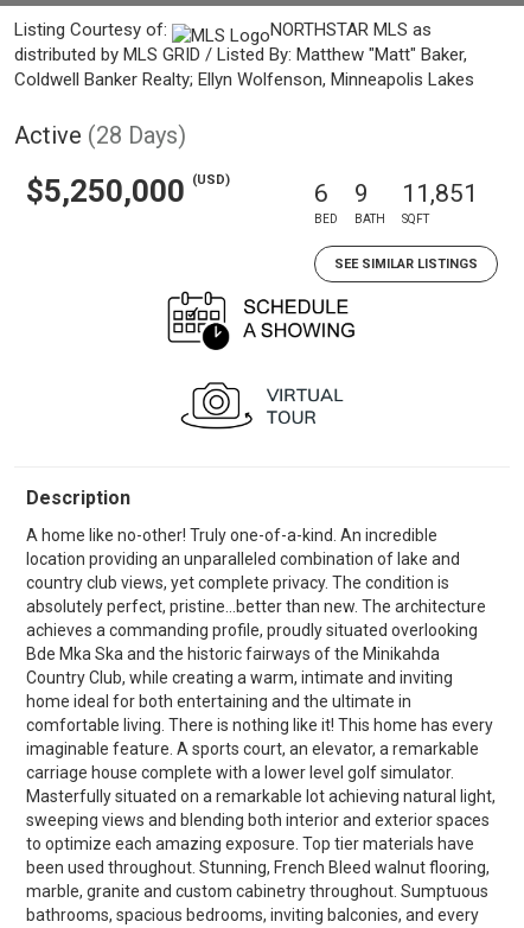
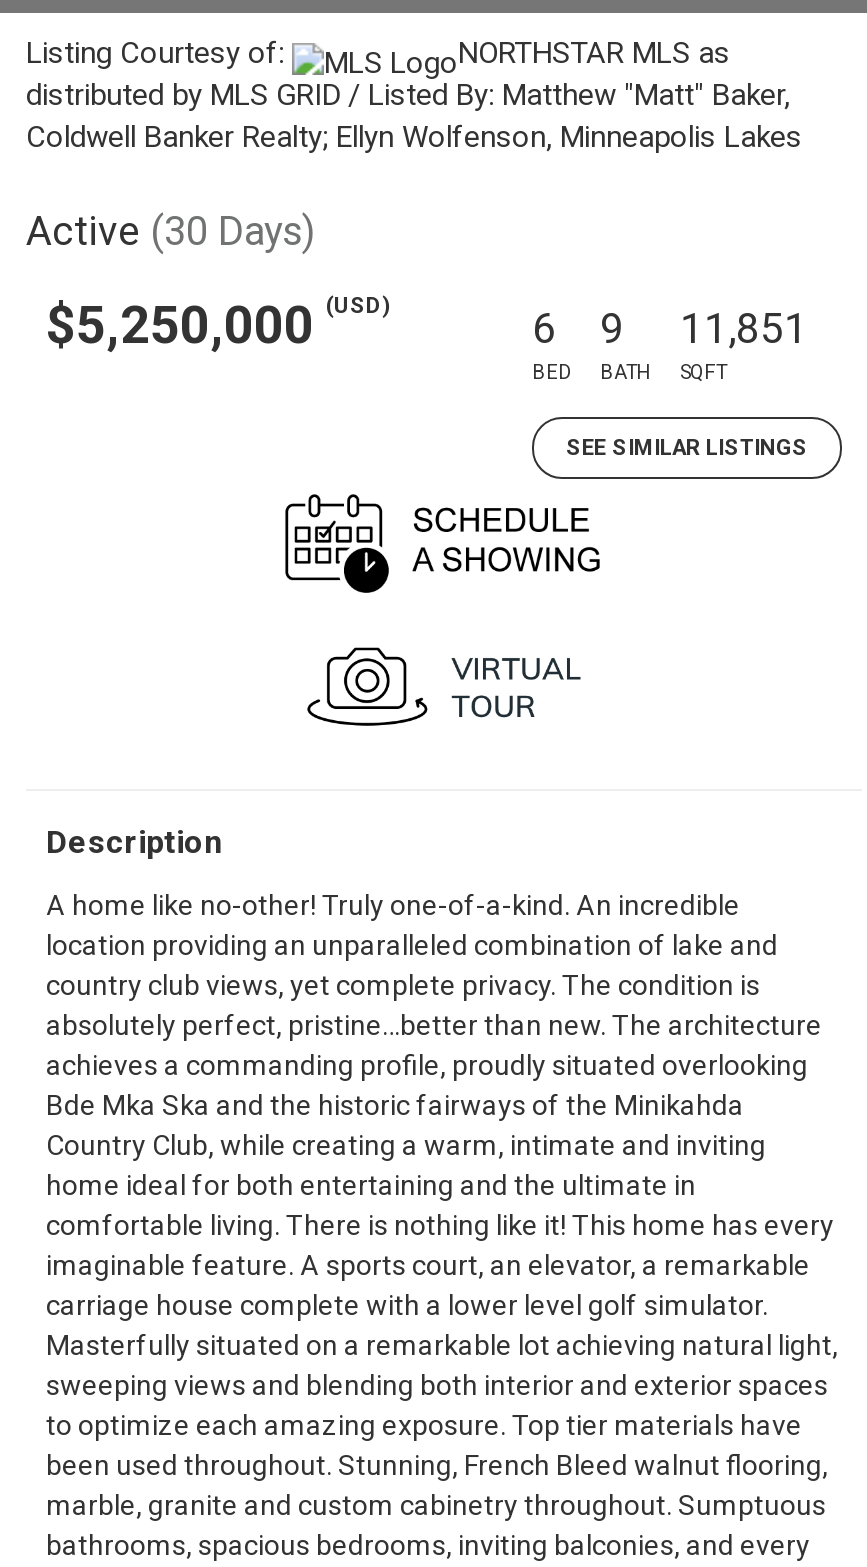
[14,121,186,150] Active (28 Days) -> [26,207,316,255] Active (30 Days)

